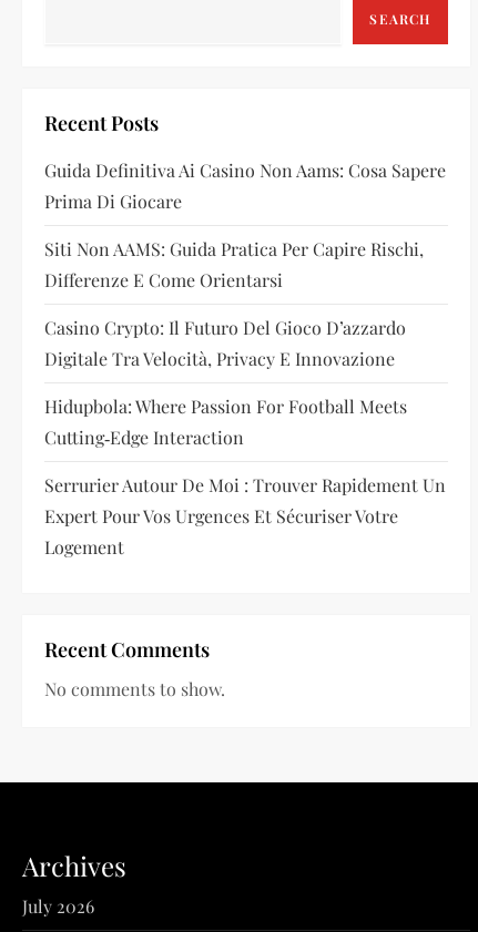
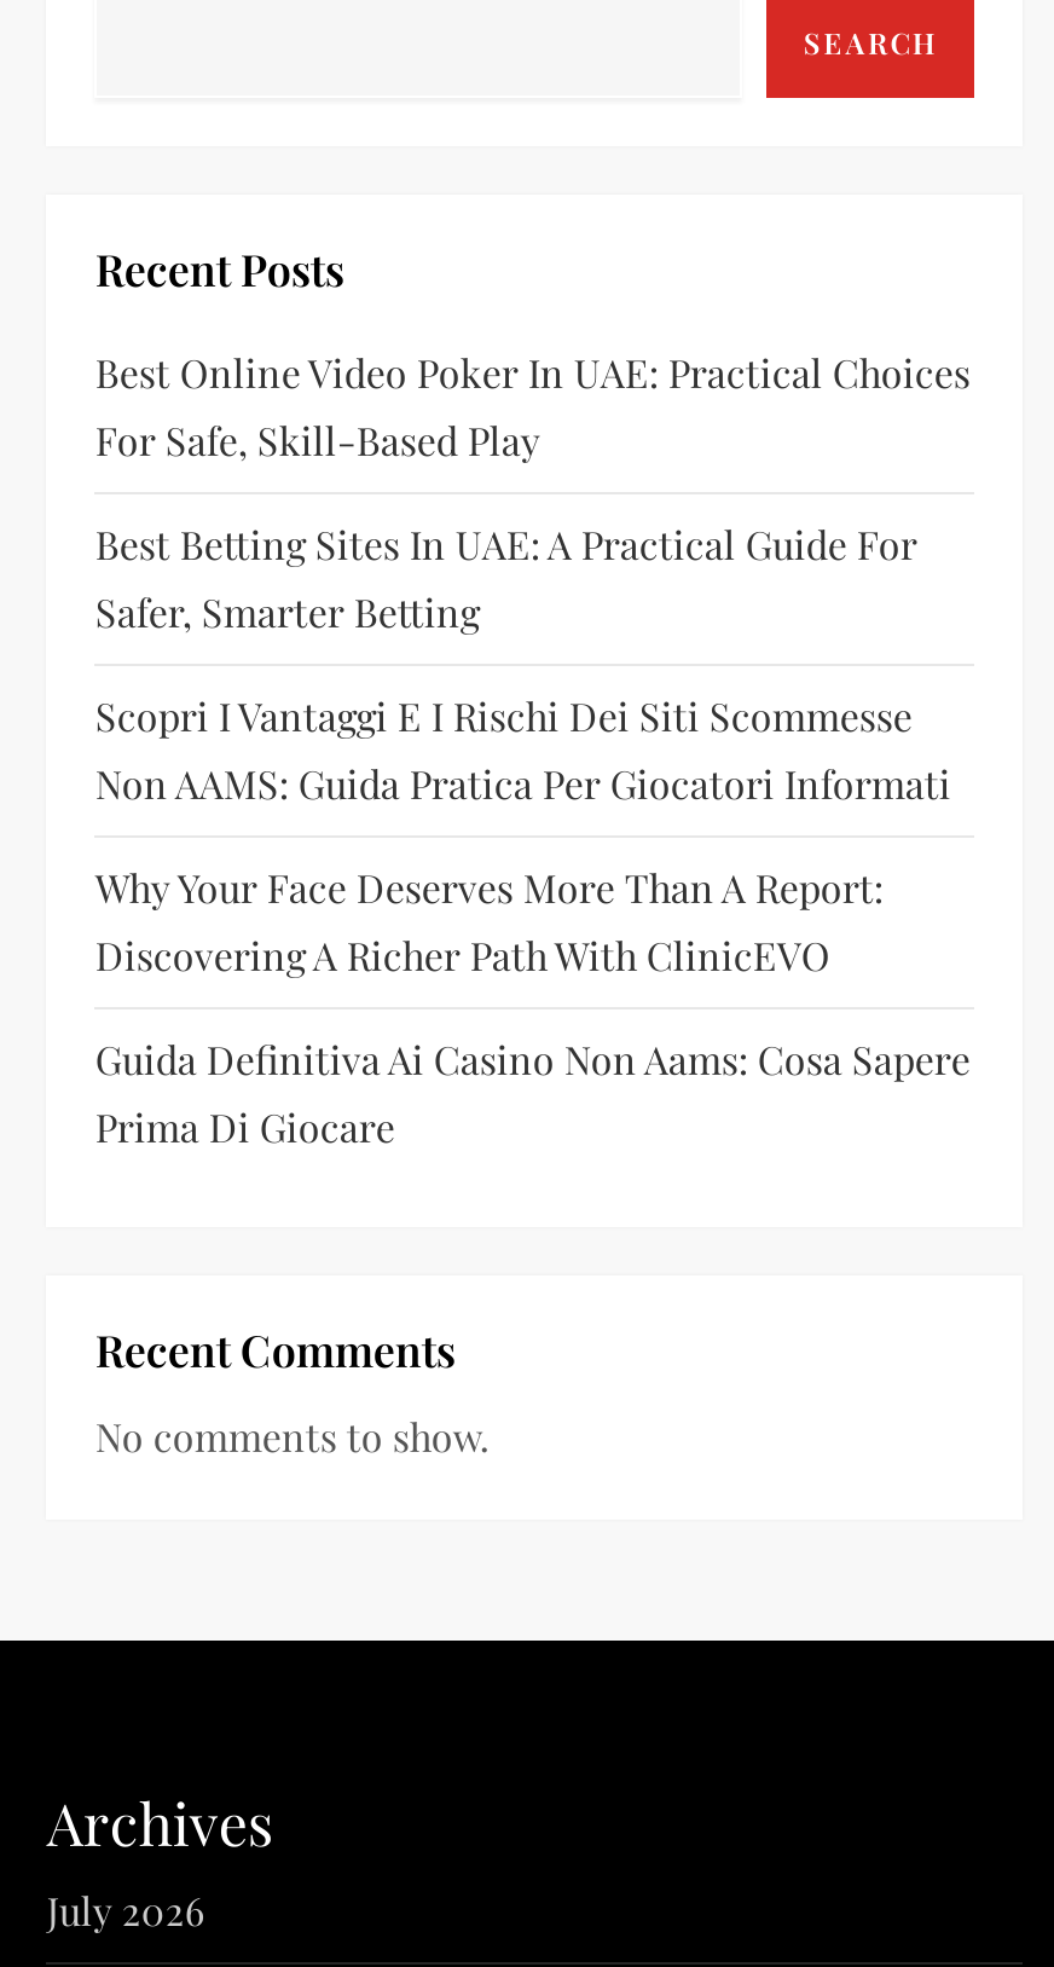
none -> [95,347,970,980] Best Online Video Poker In UAE: Practical Choices | For Safe, Skill-Based Play | Best Betting Sites In UAE: A Practical Guide For | Safer, Smarter Betting | Scopri I Vantaggi E I Rischi Dei Siti Scommesse | Non AAMS: Guida Pratica Per Giocatori Informati | Why Your Face Deserves More Than A Report: | Discovering A Richer Path With ClinicEVO
moved [45,158,446,213] -> [95,1034,970,1152]: Guida Definitiva Ai Casino Non Aams: Cosa Sapere | Prima Di Giocare
[45,237,446,559] Siti Non AAMS: Guida Pratica Per Capire Rischi, | Differenze E Come Orientarsi | Casino Crypto: Il Futuro Del Gioco D’azzardo | Digitale Tra Velocità, Privacy E Innovazione | Hidupbola: Where Passion For Football Meets | Cutting‑Edge Interaction | Serrurier Autour De Moi : Trouver Rapidement Un | Expert Pour Vos Urgences Et Sécuriser Votre | Logement -> none

